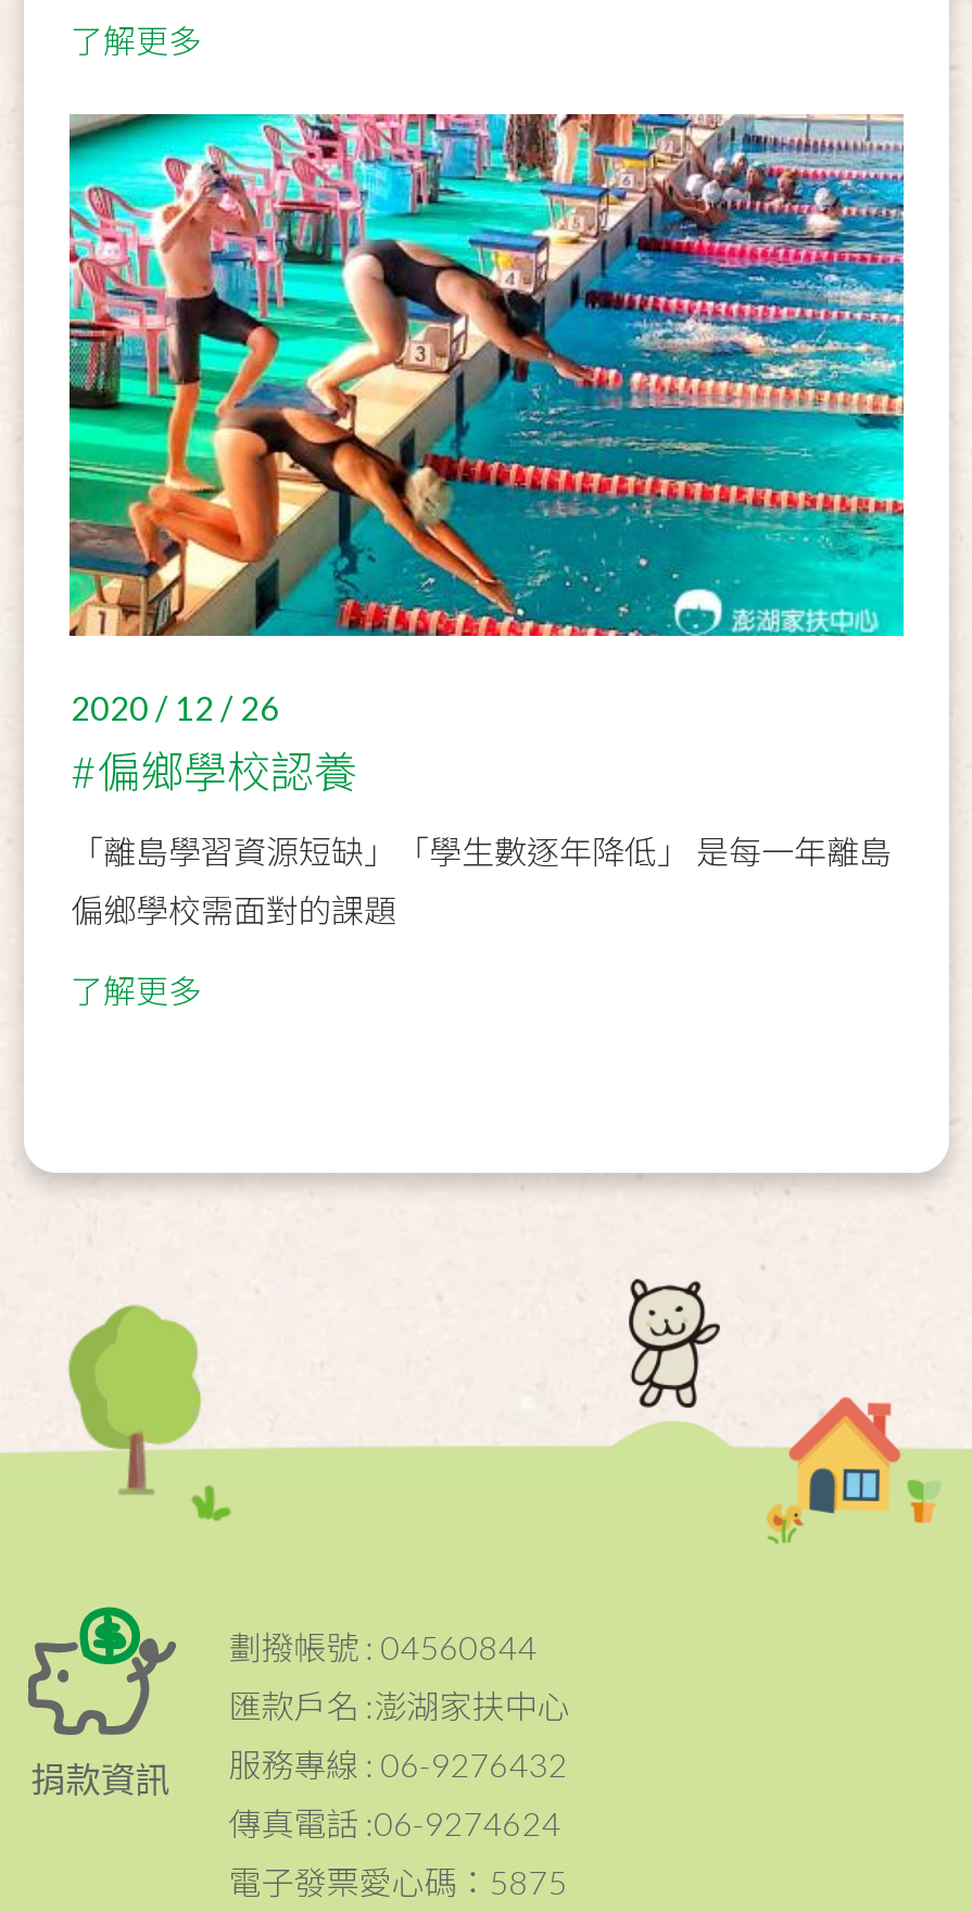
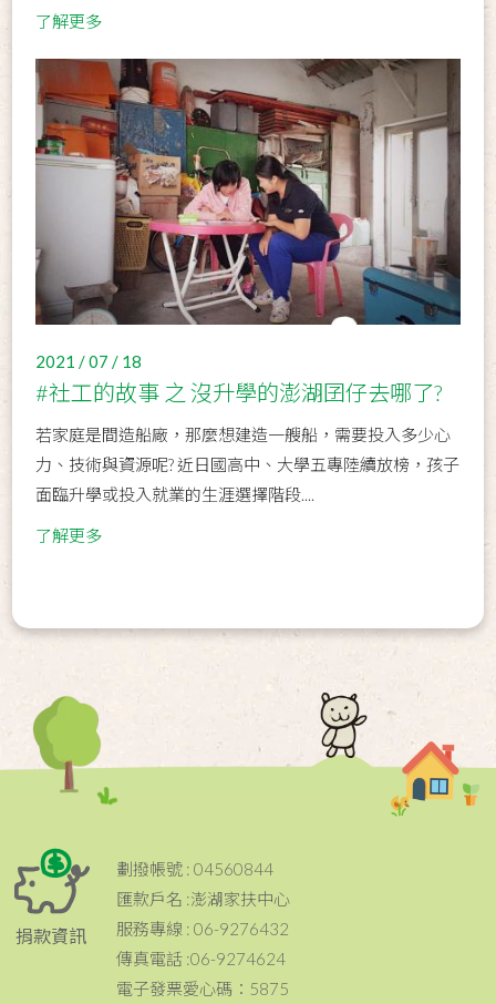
[67,111,906,930] [image] | 2020 / 12 / 26 | #偏鄉學校認養 | 「離島學習資源短缺」「學生數逐年降低」 是每一年離島 | 偏鄉學校需面對的課題 -> [34,58,462,504] [image] | 2021 / 07 / 18 | #社工的故事 之 沒升學的澎湖囝仔去哪了? | 若家庭是間造船廠，那麼想建造一艘船，需要投入多少心 | 力、技術與資源呢? 近日國高中、大學五專陸續放榜，孩子 | 面臨升學或投入就業的生涯選擇階段....
[628,1276,721,1428] [image] -> [319,683,368,759] [image]

